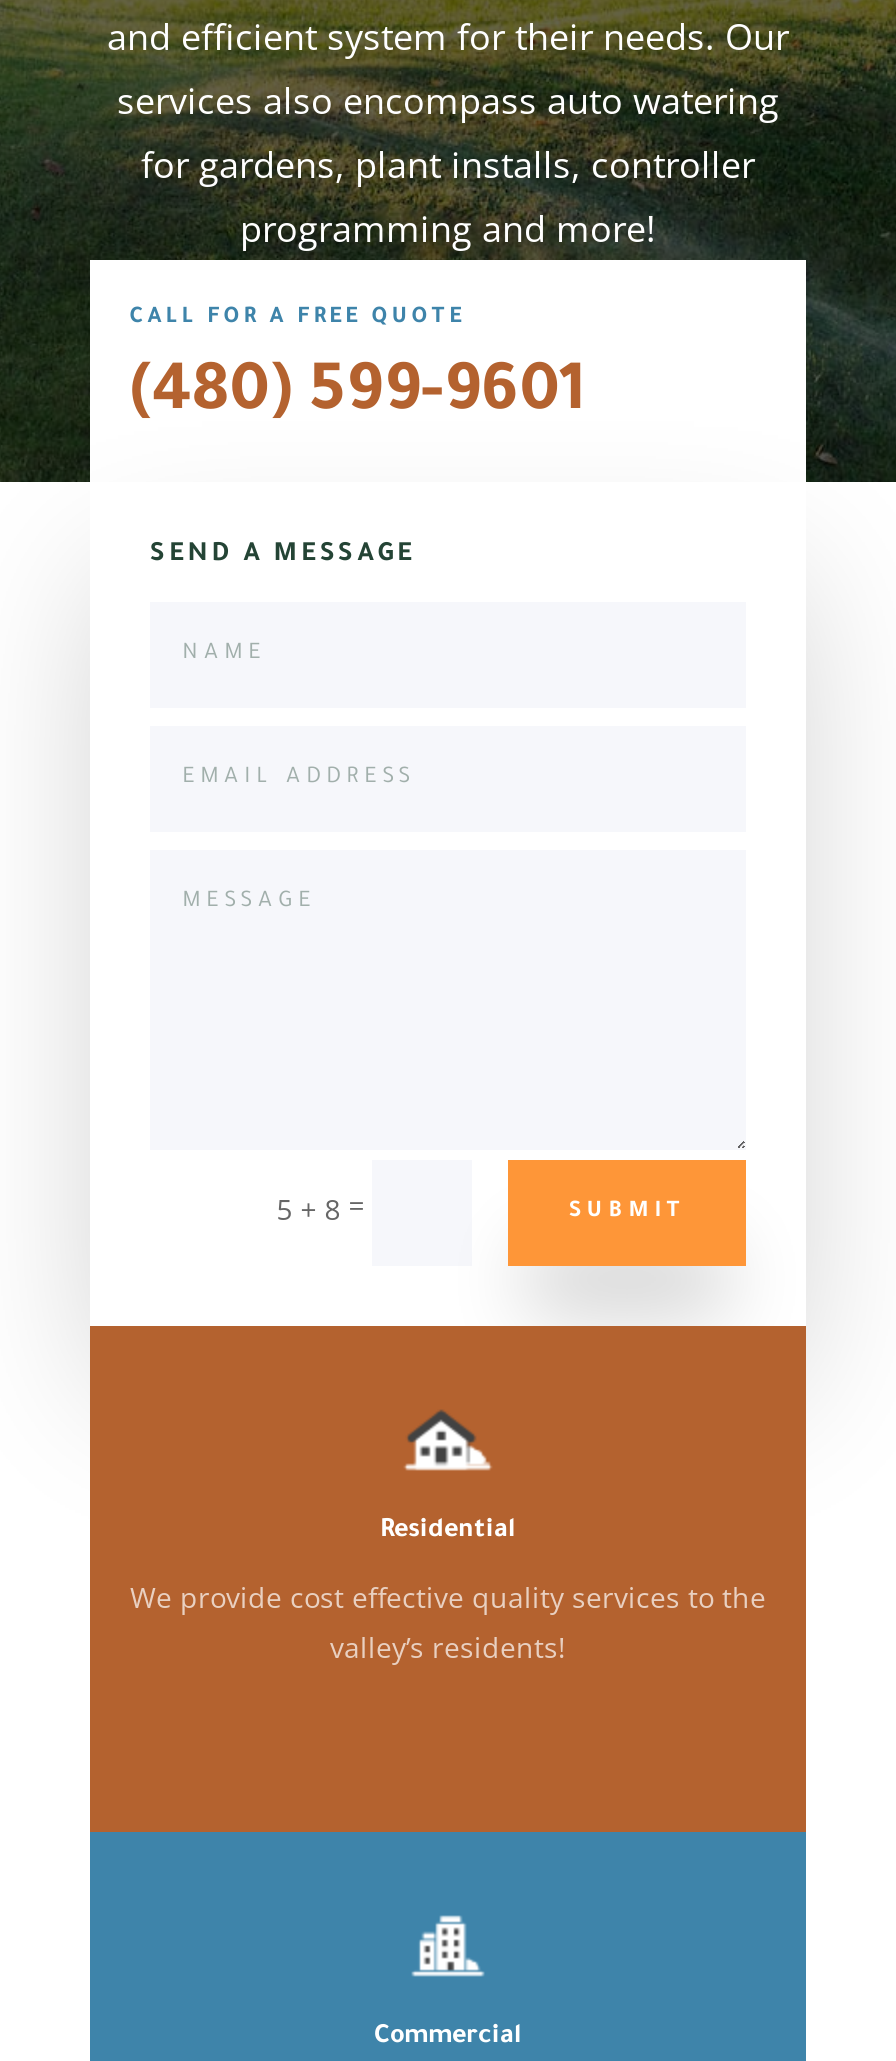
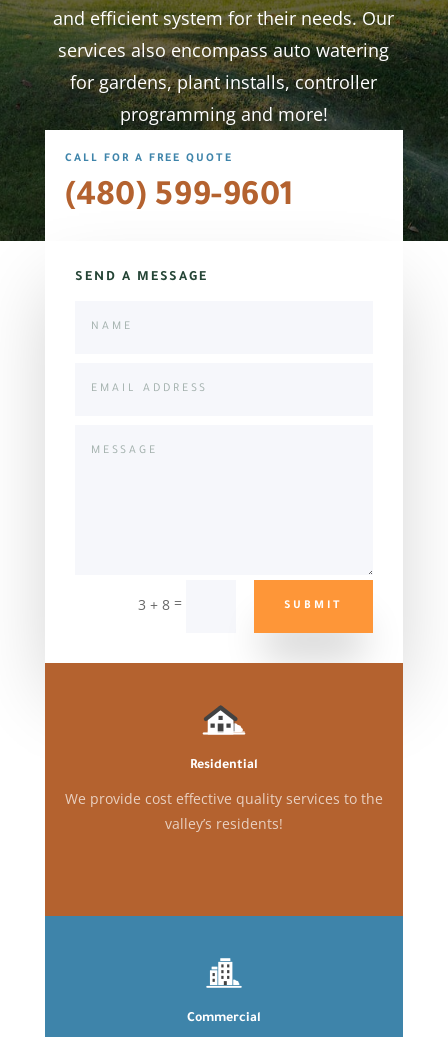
[276,1186,372,1227] 5 + 8 = -> [138,593,186,614] 3 + 8 =

